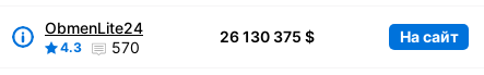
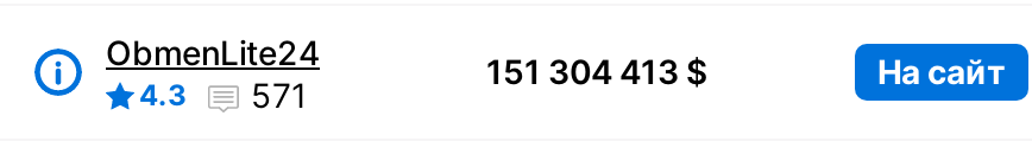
[220,28,315,46] 26 130 375 $ -> [486,52,707,92] 151 304 413 $
[60,38,140,57] 4.3 570 -> [139,76,308,116] 4.3 571

